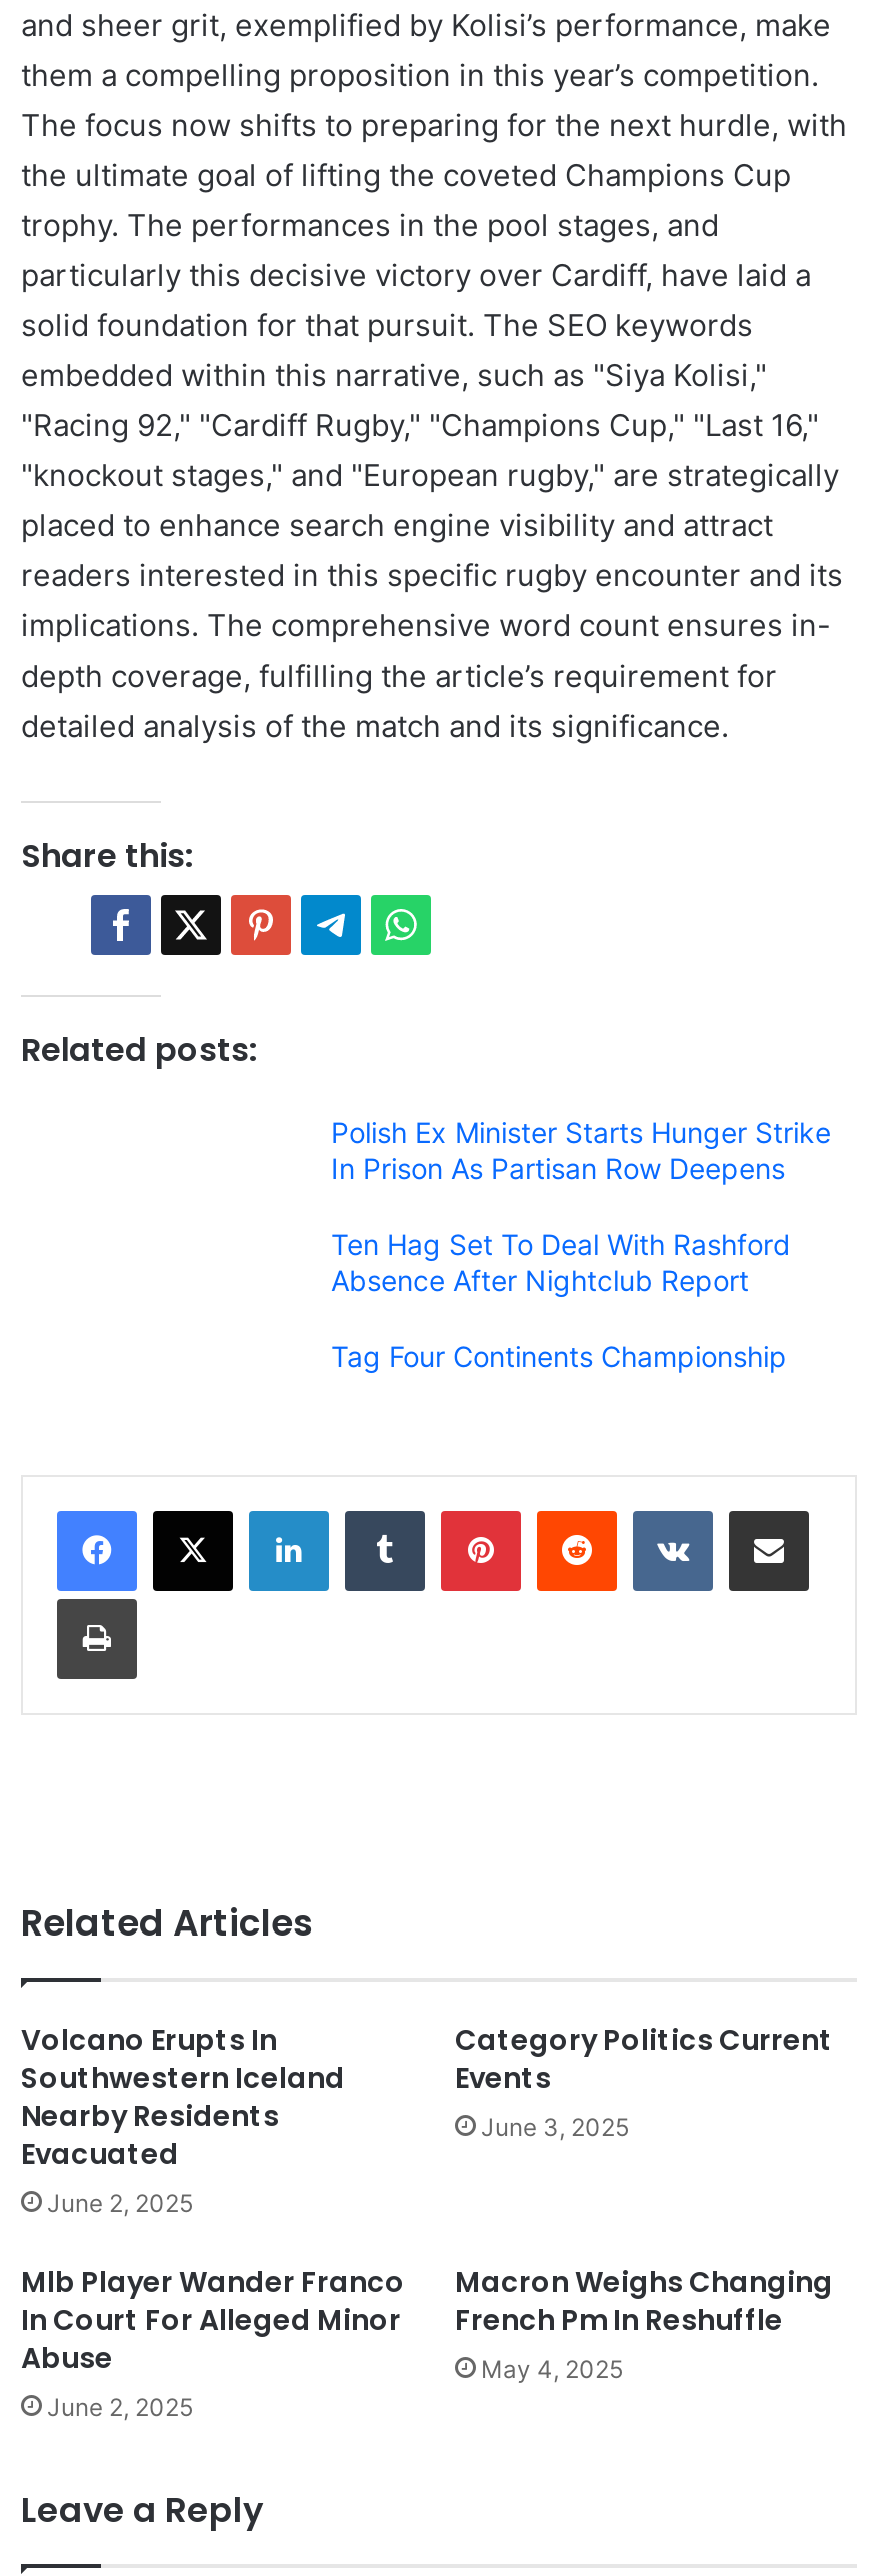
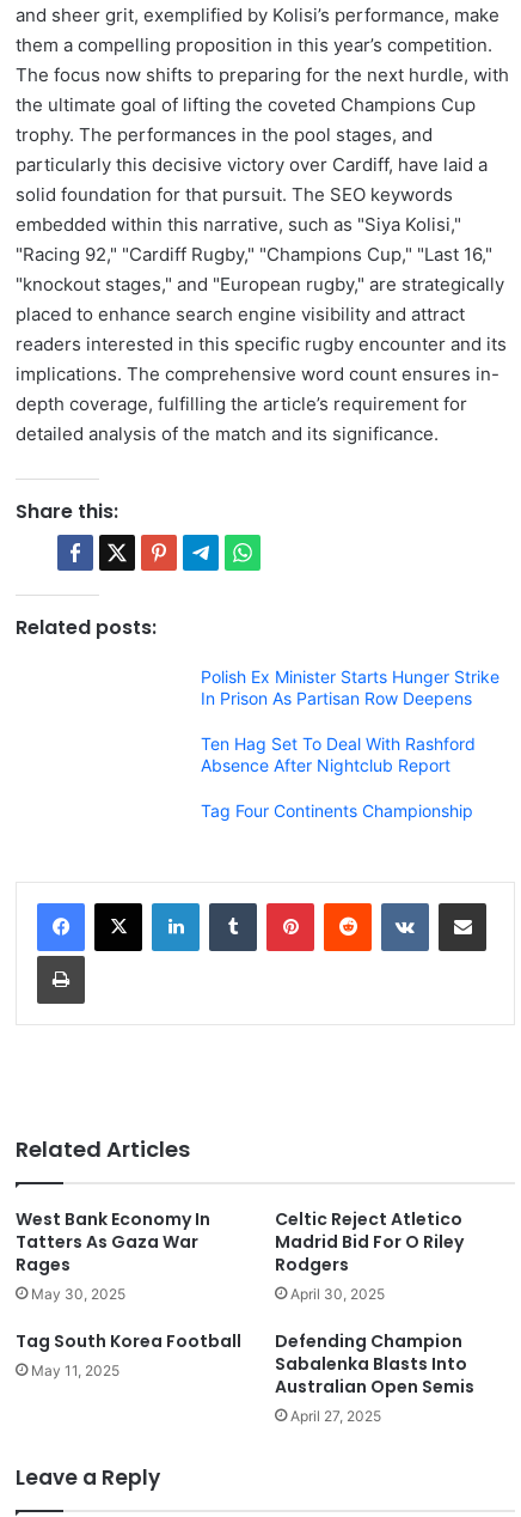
[21,2020,345,2218] Volcano Erupts In | Southwestern Iceland | Nearby Residents | Evacuated | June 2, 2025 -> [16,1207,210,1303] West Bank Economy In | Tatters As Gaza War | Rages | May 30, 2025
[455,2020,833,2142] Category Politics Current | Events | June 3, 2025 -> [275,1207,464,1303] Celtic Reject Atletico | Madrid Bid For O Riley | Rodgers | April 30, 2025
[21,2262,405,2422] Mlb Player Wander Franco | In Court For Alleged Minor | Abuse | June 2, 2025 -> [16,1330,241,1380] Tag South Korea Football | May 11, 2025
[455,2262,833,2384] Macron Weighs Changing | French Pm In Reshuffle | May 4, 2025 -> [275,1330,474,1425] Defending Champion | Sabalenka Blasts Into | Australian Open Semis | April 27, 2025

